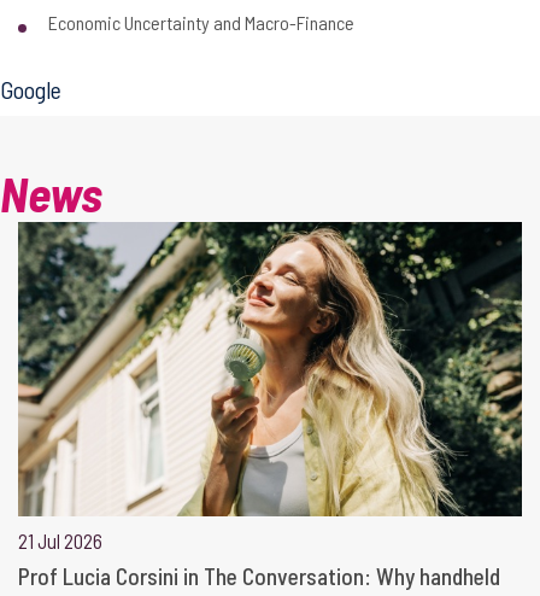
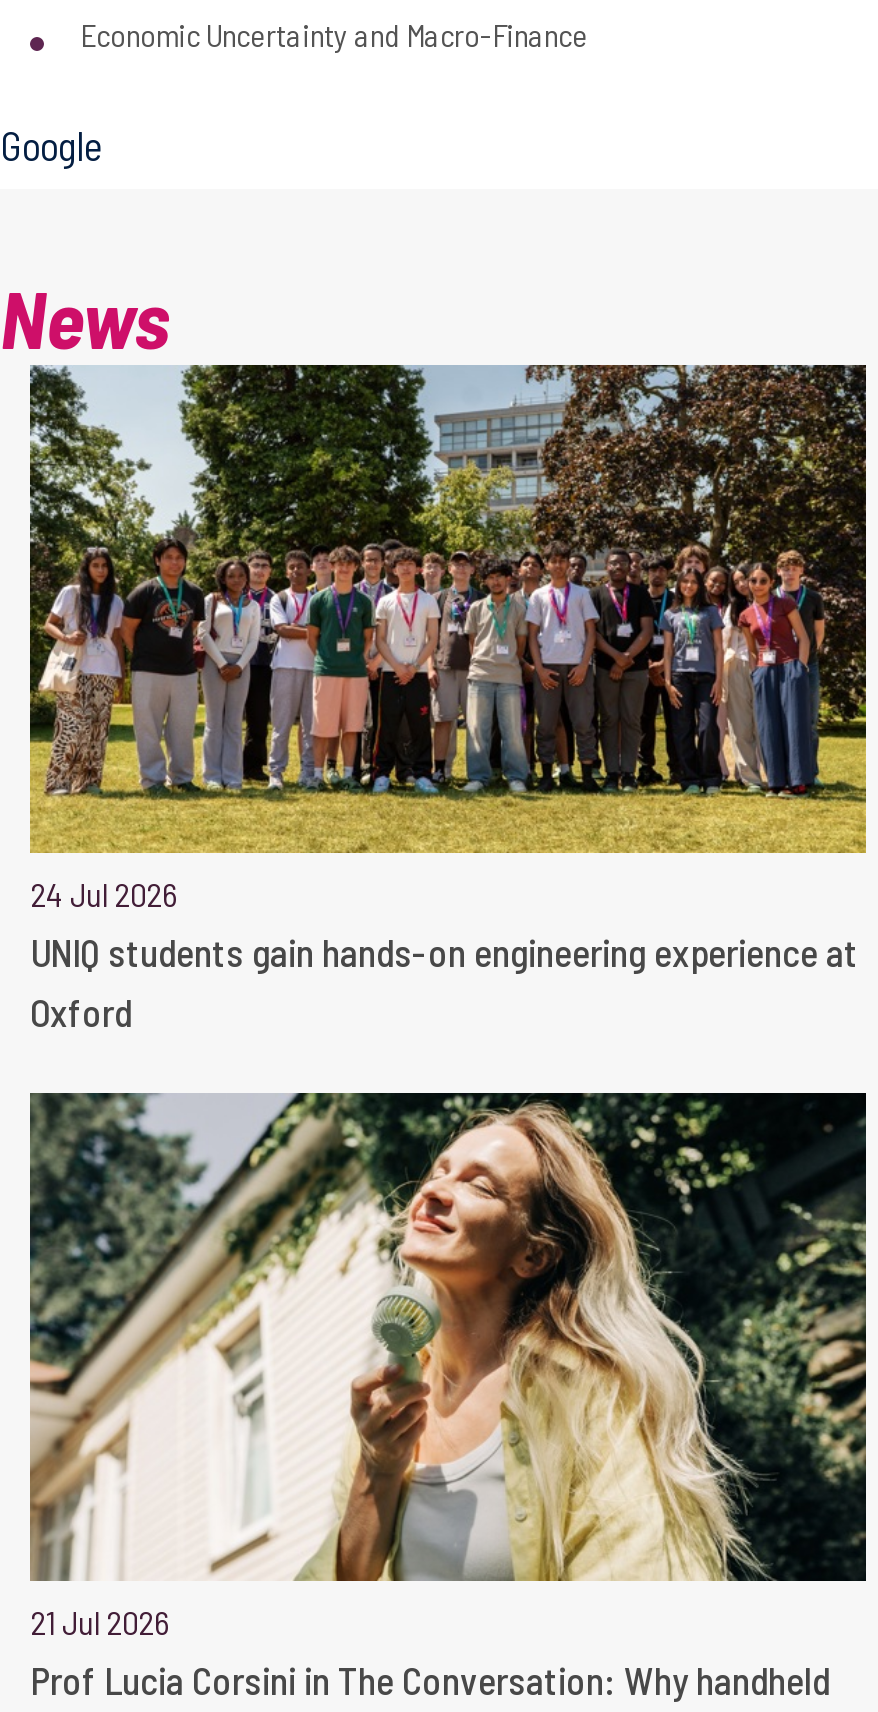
none -> [28,363,868,1035] [image] | 24 Jul 2026 | UNIQ students gain hands-on engineering experience at | Oxford

